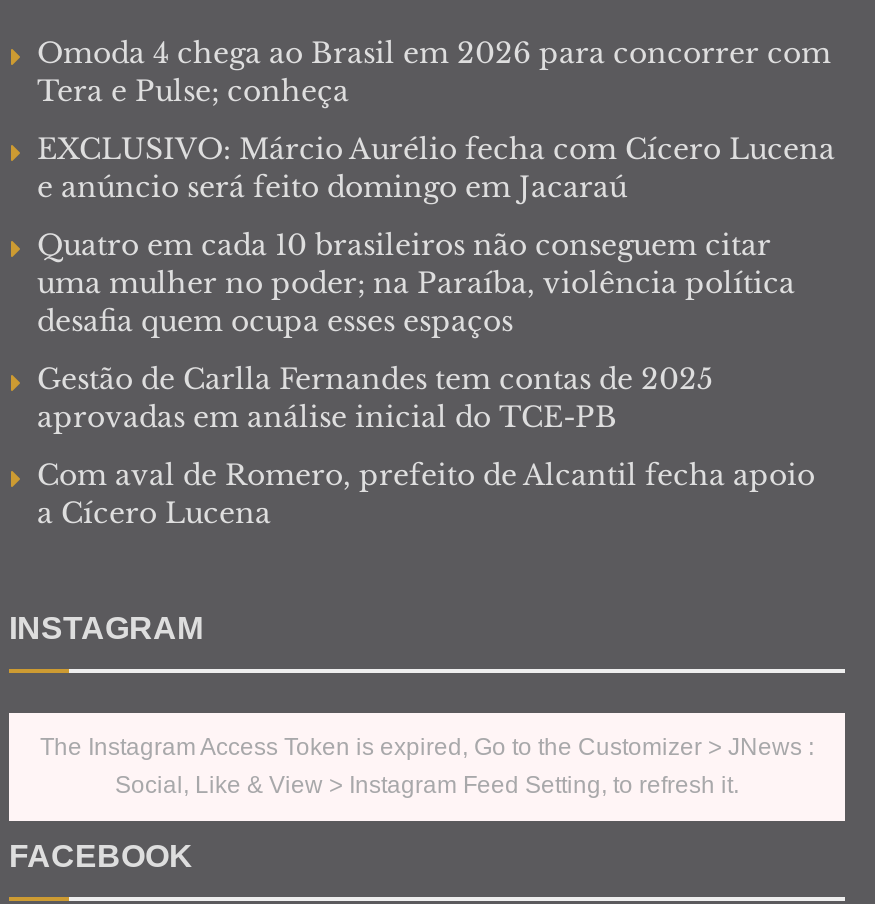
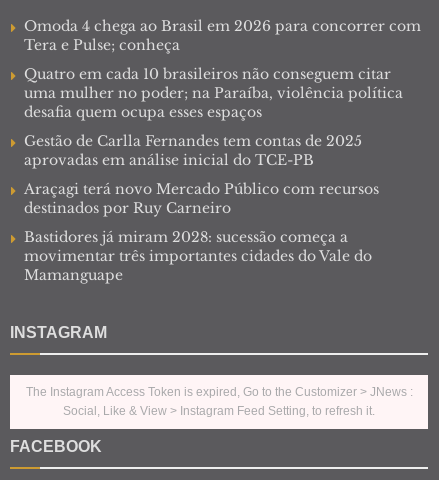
[37,131,835,205] EXCLUSIVO: Márcio Aurélio fecha com Cícero Lucena | e anúncio será feito domingo em Jacaraú -> none
moved [37,227,795,435] -> [24,65,403,169]: Quatro em cada 10 brasileiros não conseguem citar | uma mulher no poder; na Paraíba, violência política | desafia quem ocupa esses espaços | Gestão de Carlla Fernandes tem contas de 2025 | aprovadas em análise inicial do TCE-PB
[37,457,815,531] Com aval de Romero, prefeito de Alcantil fecha apoio | a Cícero Lucena -> [24,180,379,284] Araçagi terá novo Mercado Público com recursos | destinados por Ruy Carneiro | Bastidores já miram 2028: sucessão começa a | movimentar três importantes cidades do Vale do | Mamanguape

